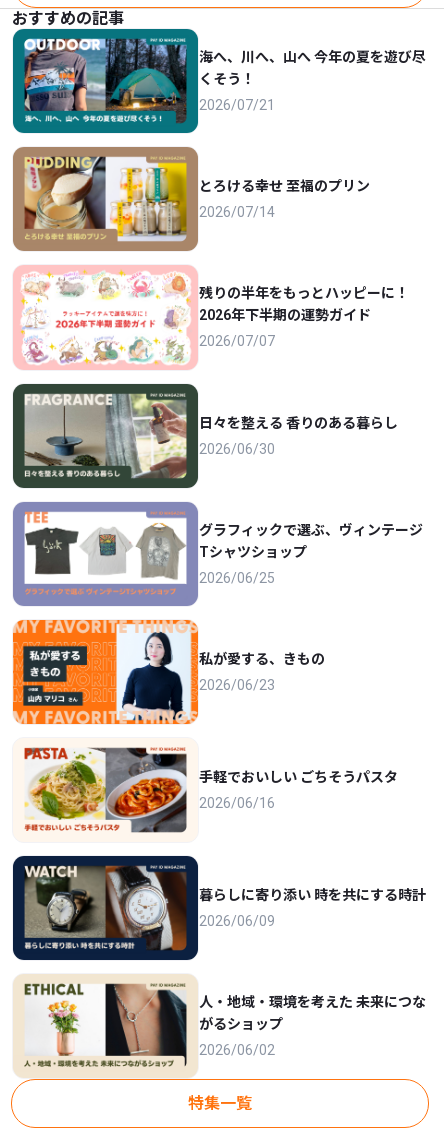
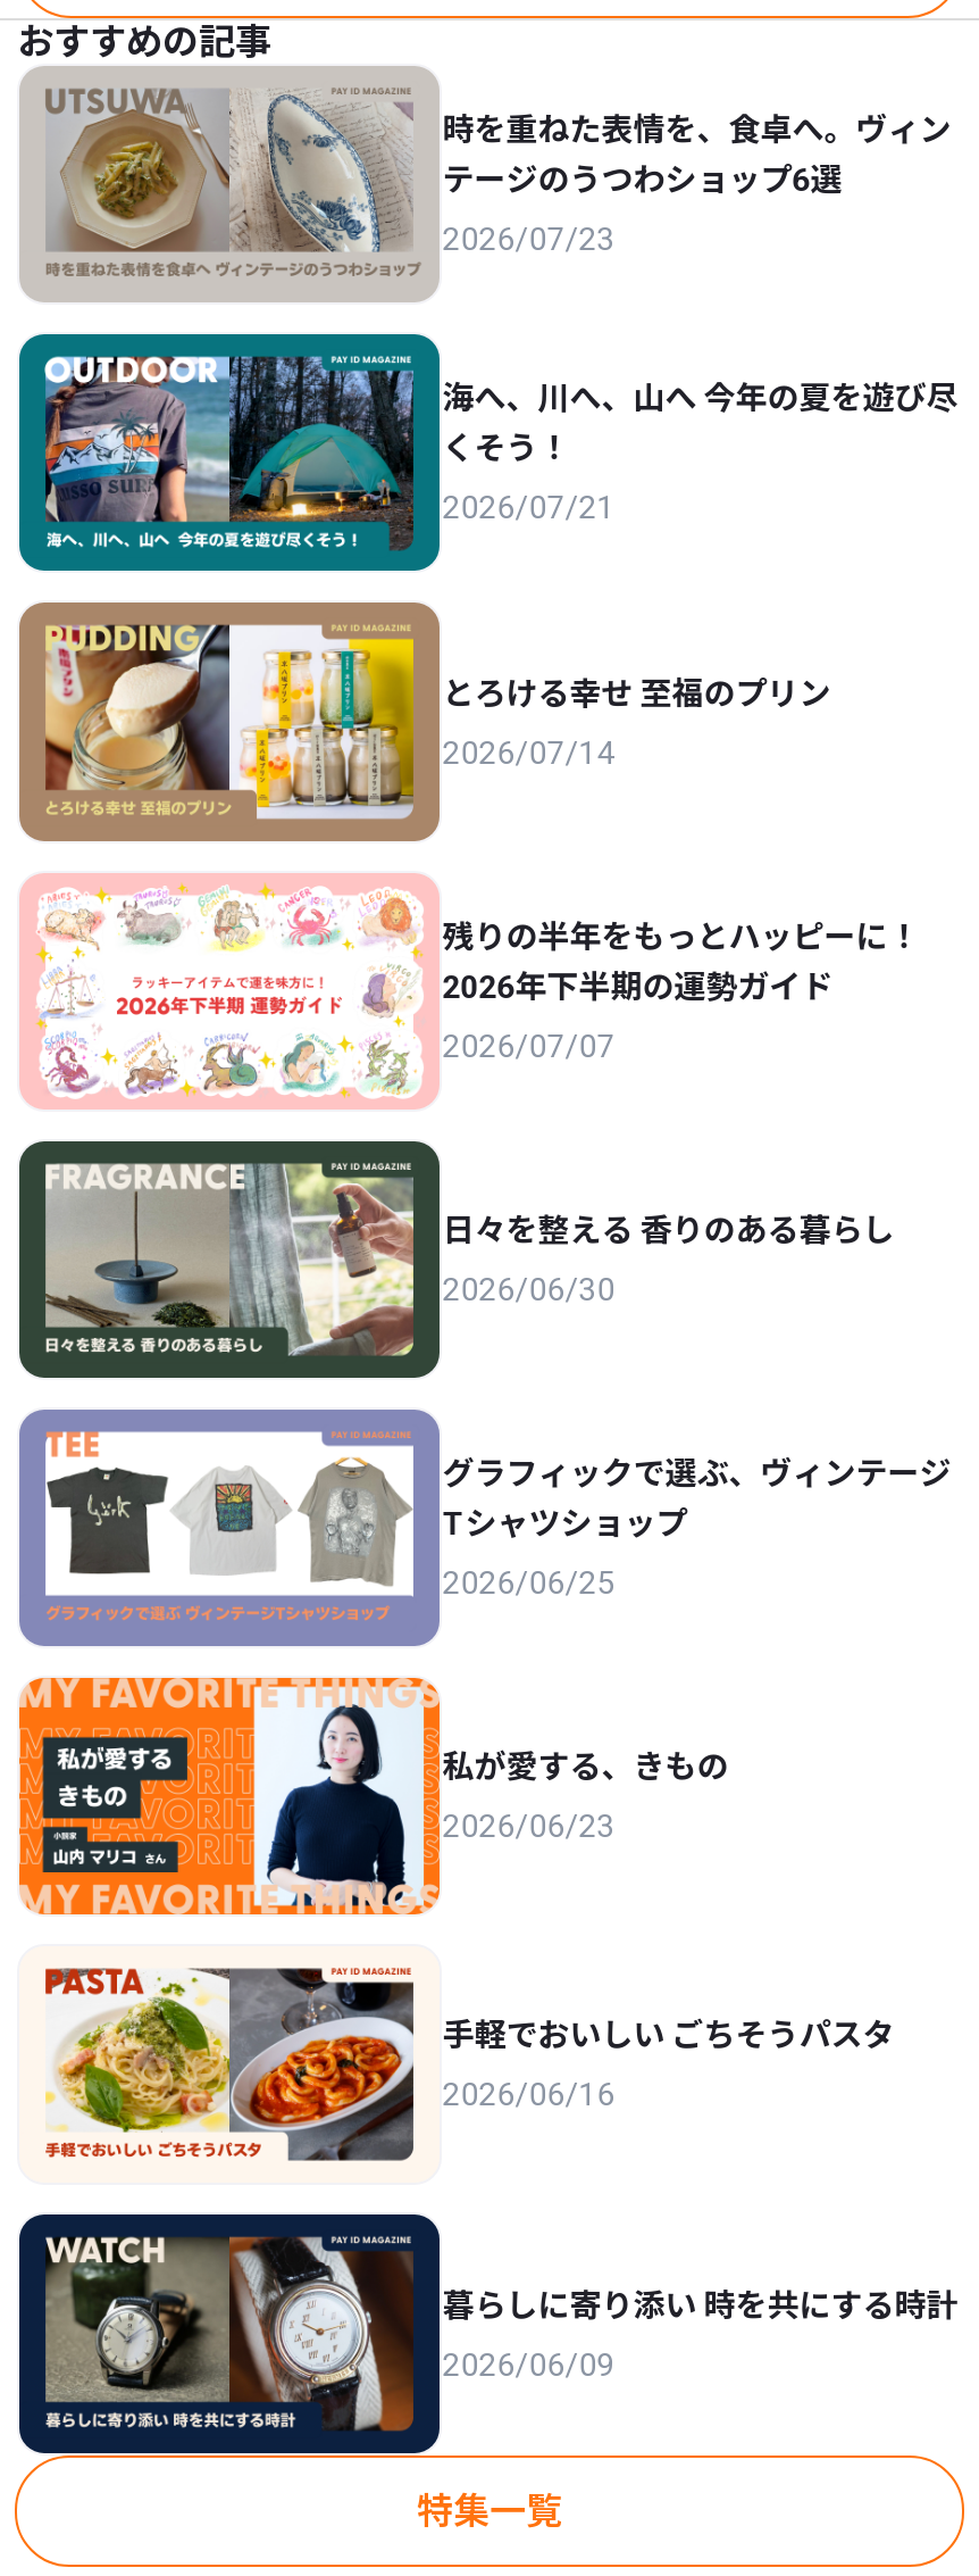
none -> [19,66,951,302] [image] | 時を重ねた表情を、食卓へ。ヴィン | テージのうつわショップ6選 | 2026/07/23
moved [22,36,426,929] -> [40,350,958,2381]: [image] | 海へ、川へ、山へ 今年の夏を遊び尽 | くそう！ | ... | 暮らしに寄り添い 時を共にする時計 | 2026/06/09
[13,974,426,1079] [image] | 人・地域・環境を考えた 未来につな | がるショップ | 2026/06/02 -> none

